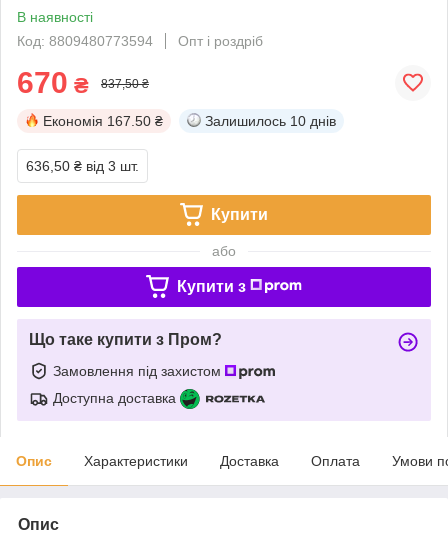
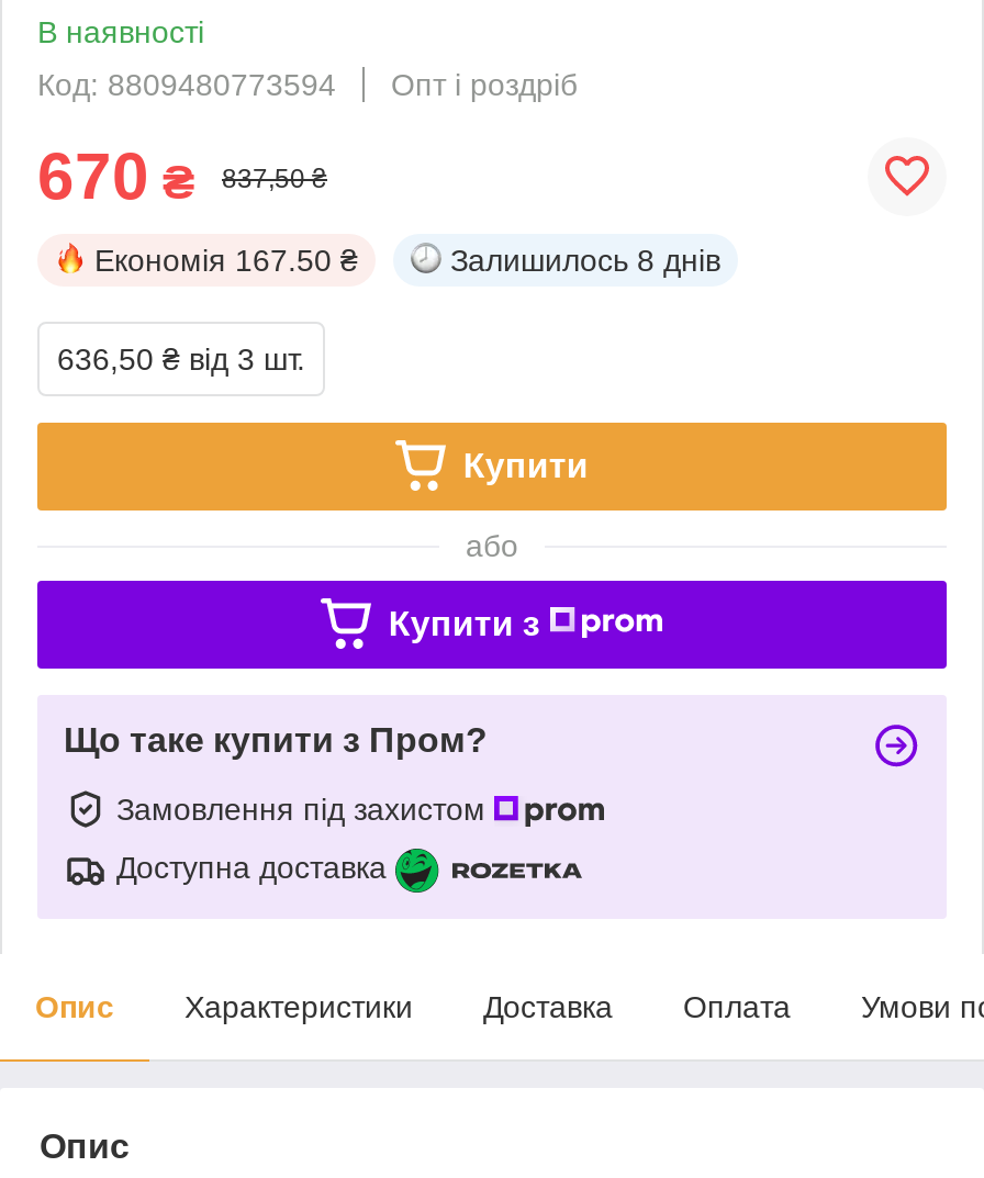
[205,113,336,129] Залишилось 10 днів -> [450,242,720,277] Залишилось 8 днів

